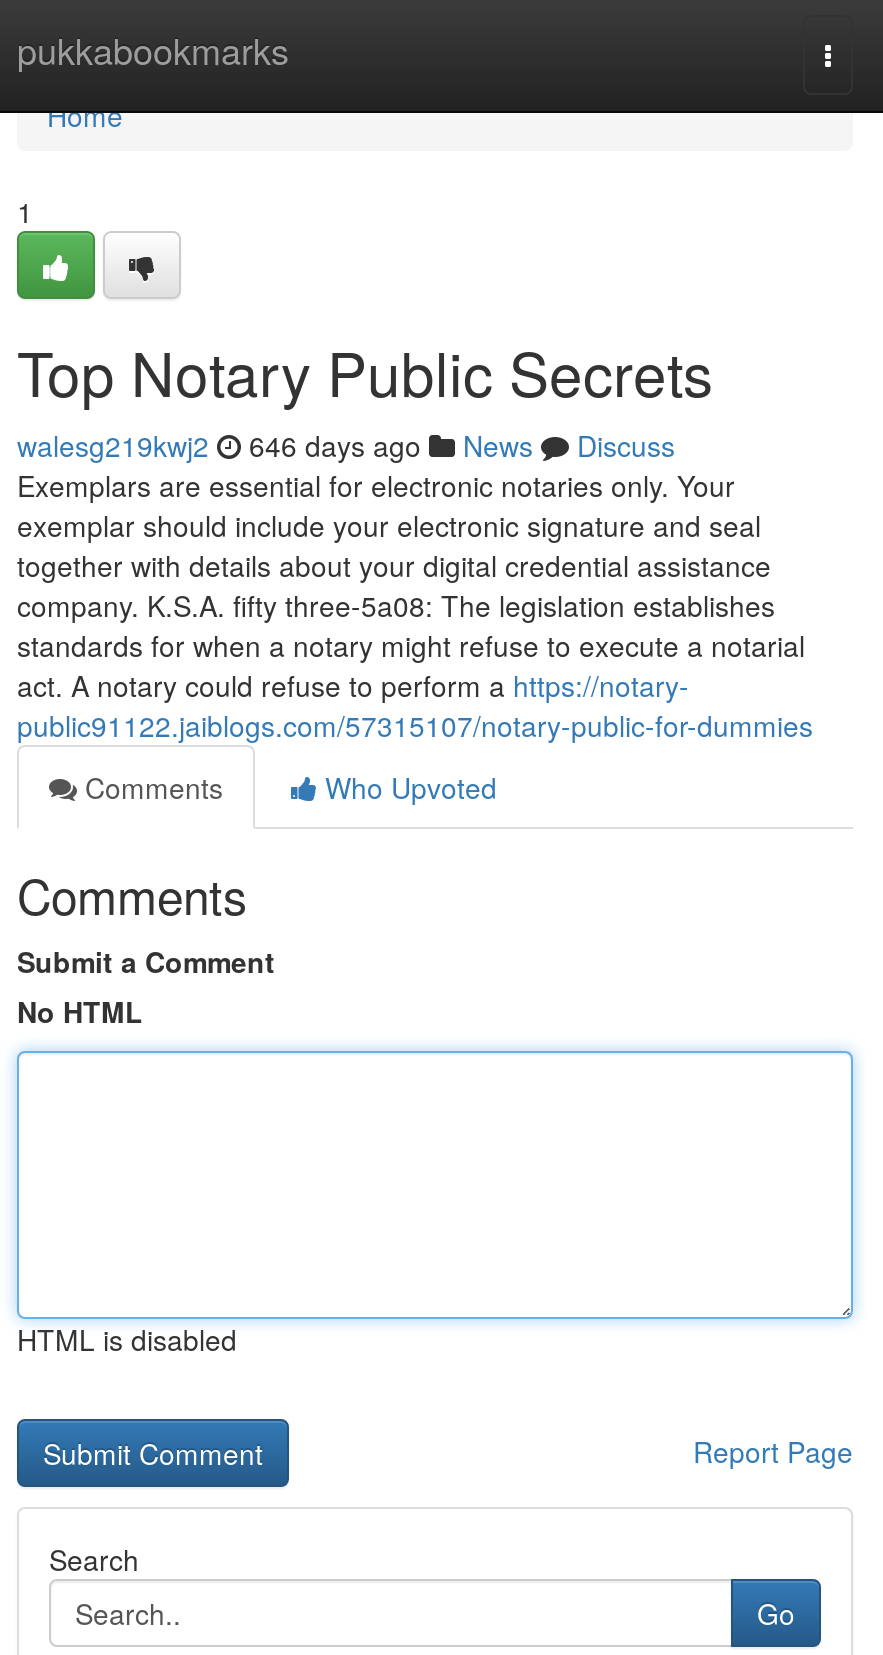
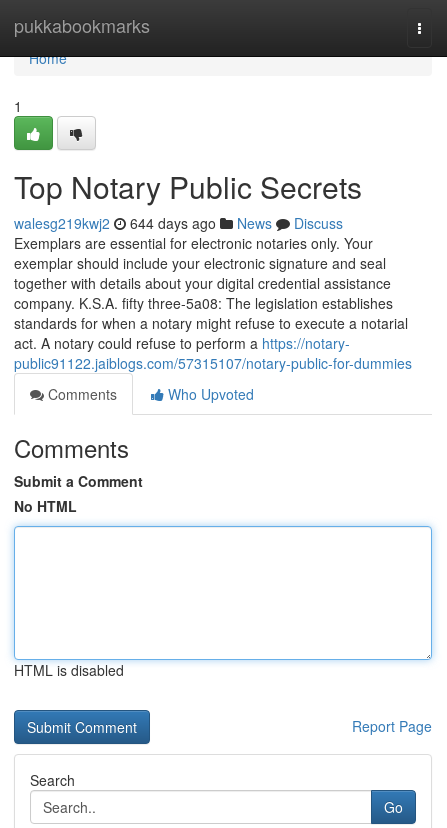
[17,425,675,465] walesg219kwj2 646 days ago News Discuss -> [14,213,343,233] walesg219kwj2 644 days ago News Discuss

